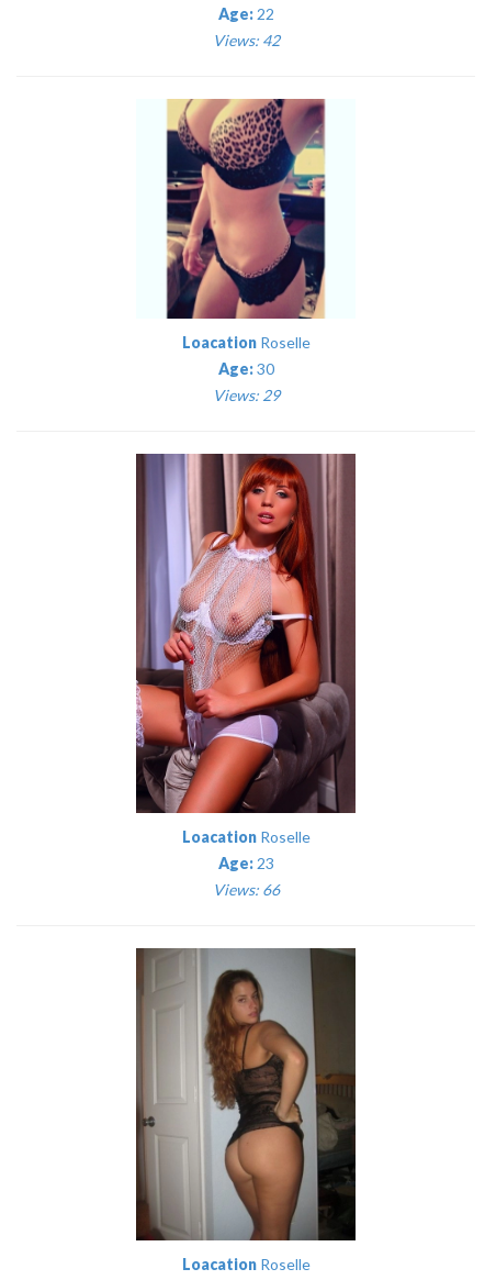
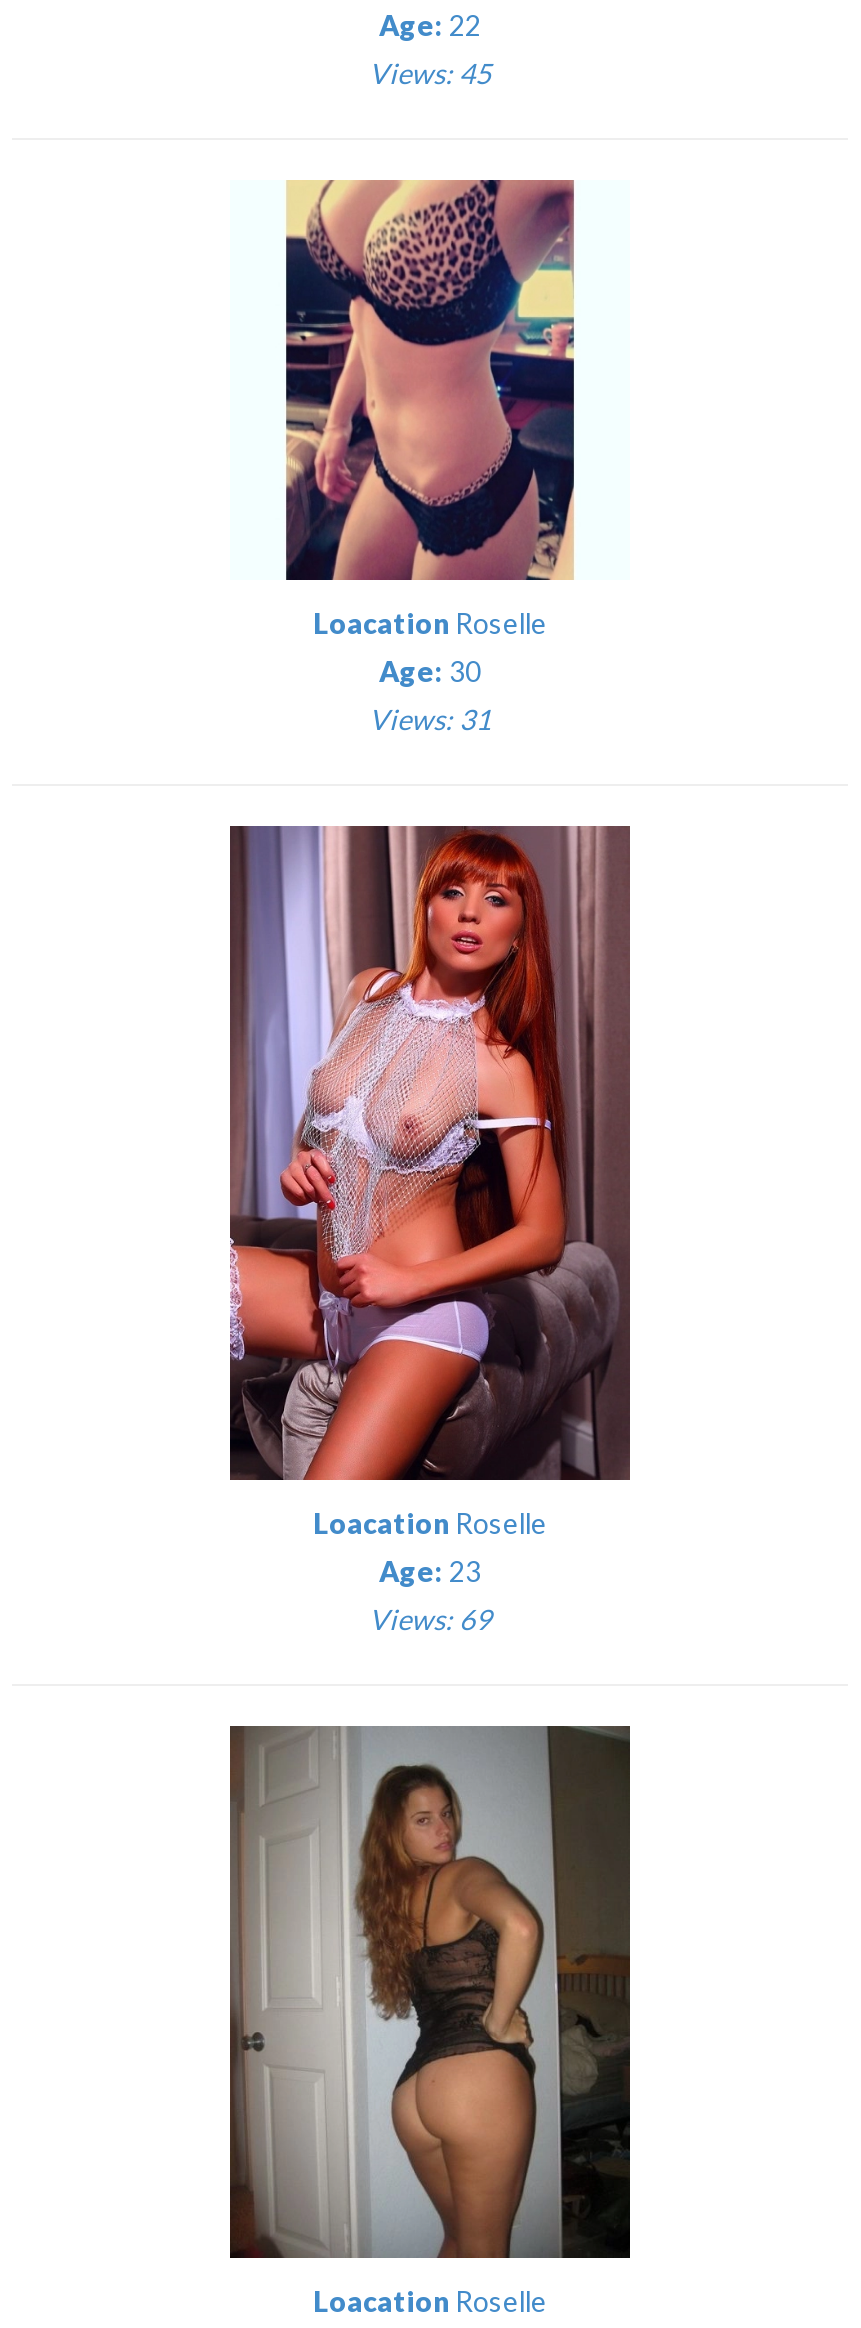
[212,31,279,50] Views: 42 -> [369,57,491,91] Views: 45
[212,386,279,405] Views: 29 -> [369,703,491,737] Views: 31
[212,880,279,899] Views: 66 -> [369,1602,491,1636] Views: 69

